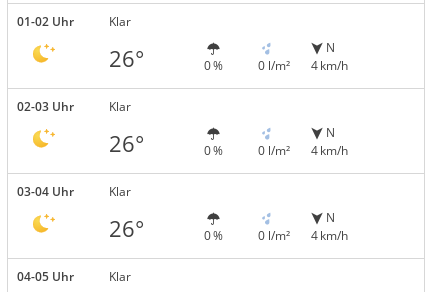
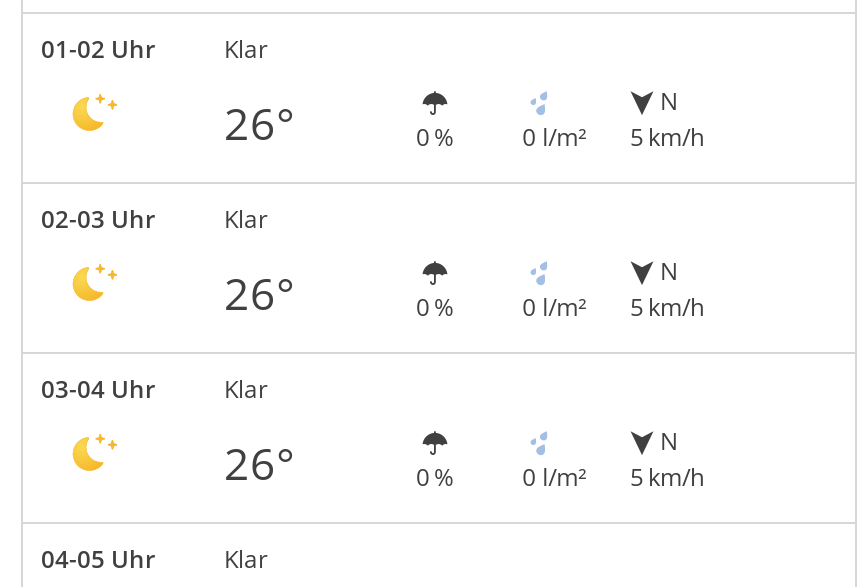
[258,57,348,74] 0 l/m² 4 km/h -> [522,119,704,153] 0 l/m² 5 km/h
[258,142,348,159] 0 l/m² 4 km/h -> [522,289,704,323] 0 l/m² 5 km/h
[258,227,348,244] 0 l/m² 4 km/h -> [522,459,704,493] 0 l/m² 5 km/h

